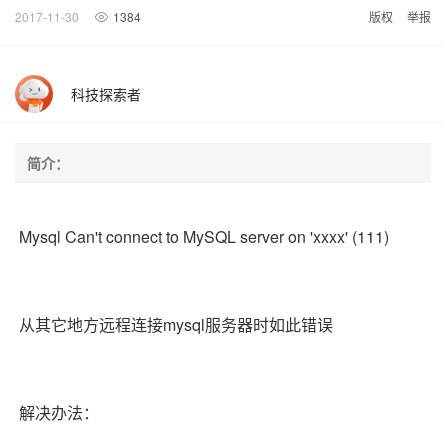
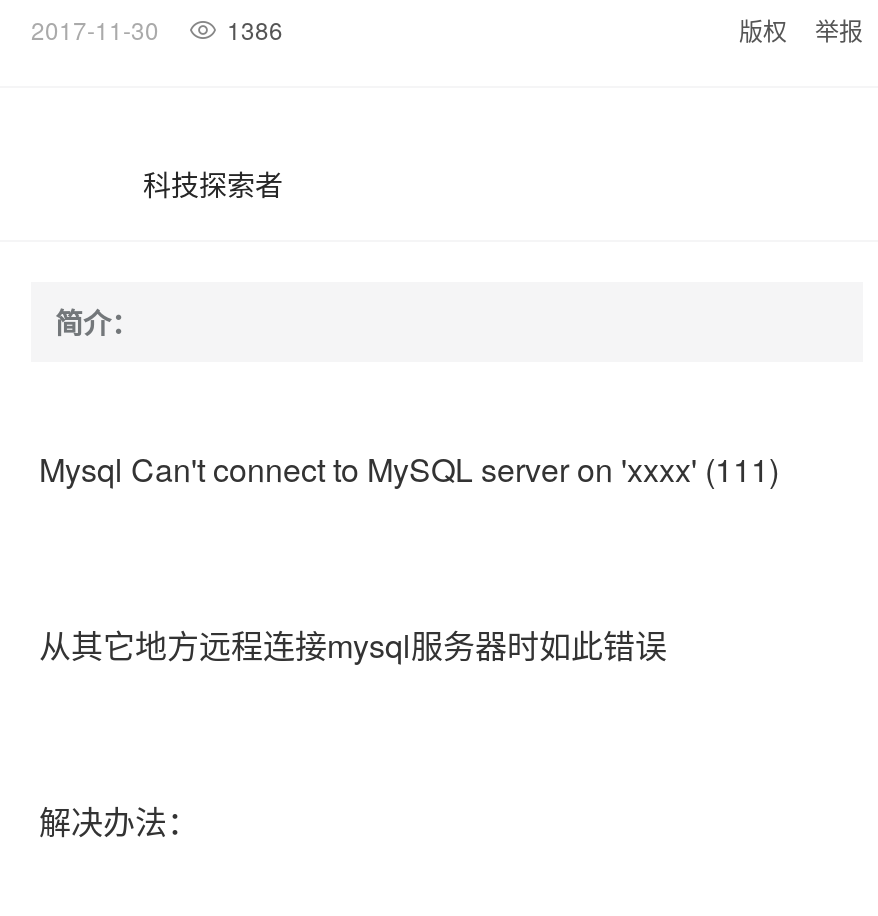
[15,8,141,25] 2017-11-30 1384 -> [31,12,283,46] 2017-11-30 1386
[14,74,54,113] [image] -> none

